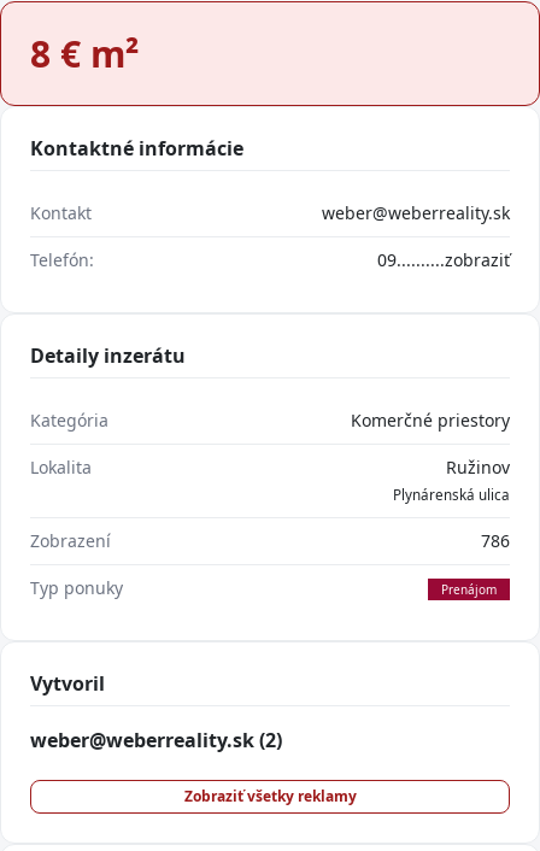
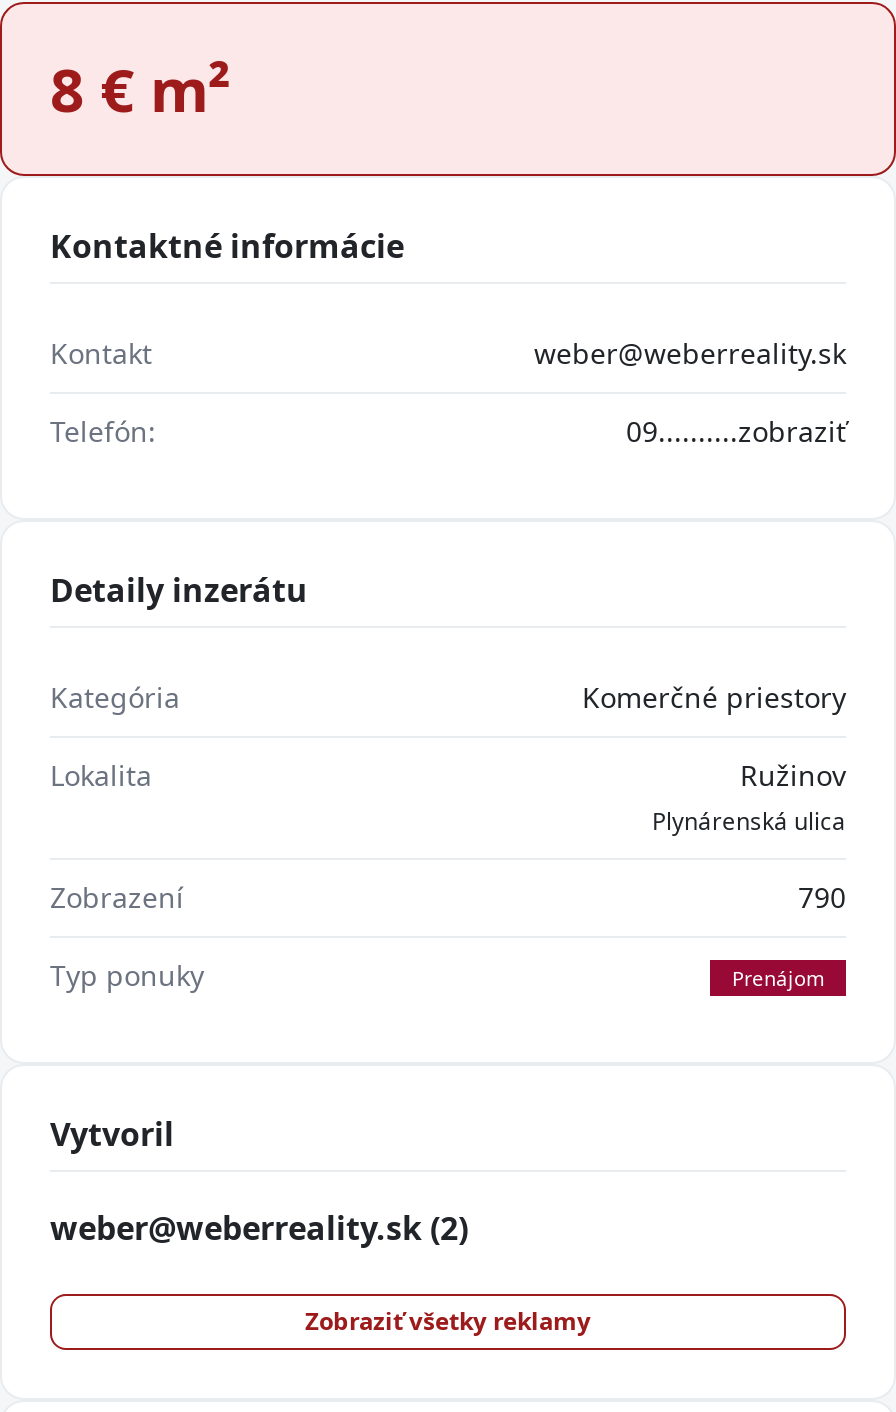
[481,529,510,552] 786 -> [798,878,846,916] 790

